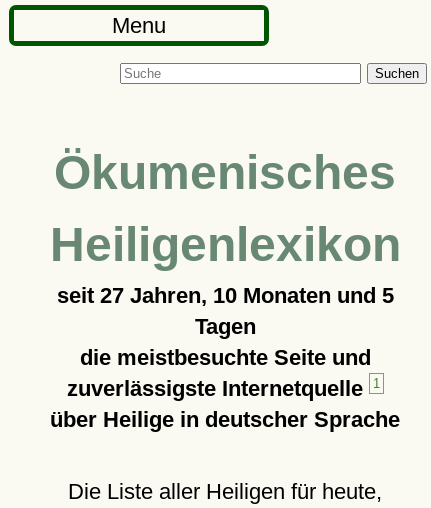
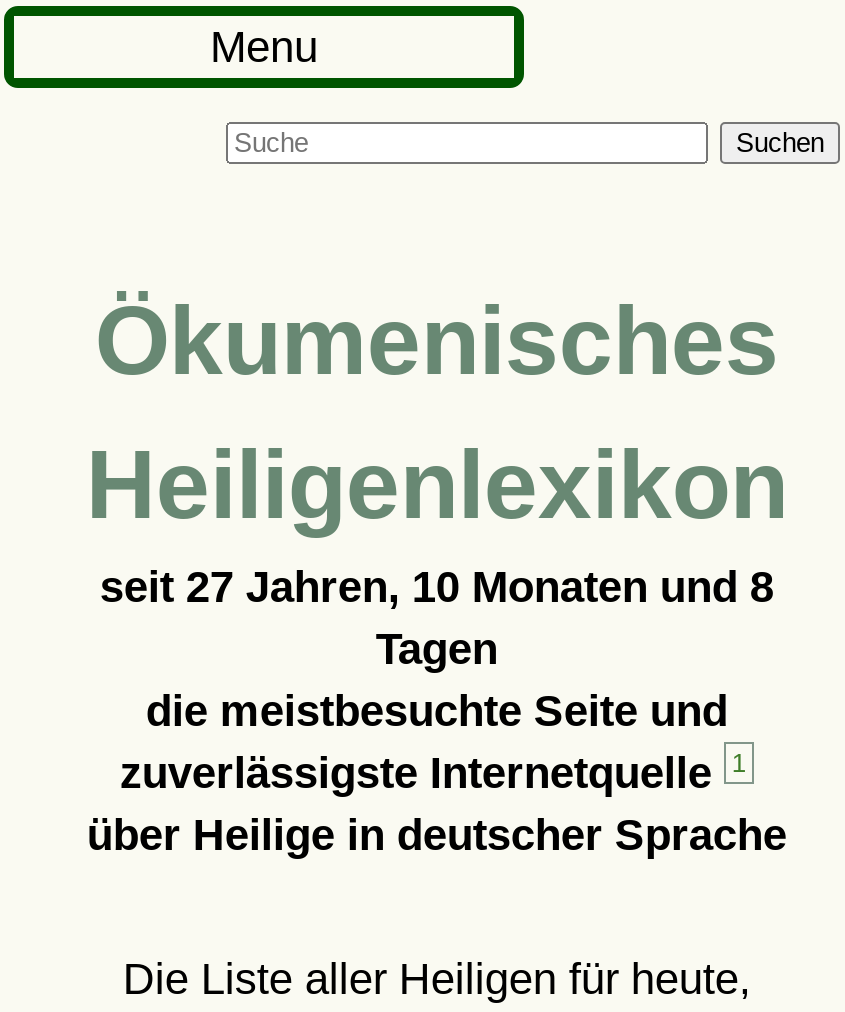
[57,283,394,308] seit 27 Jahren, 10 Monaten und 5 -> [100,562,774,612] seit 27 Jahren, 10 Monaten und 8

